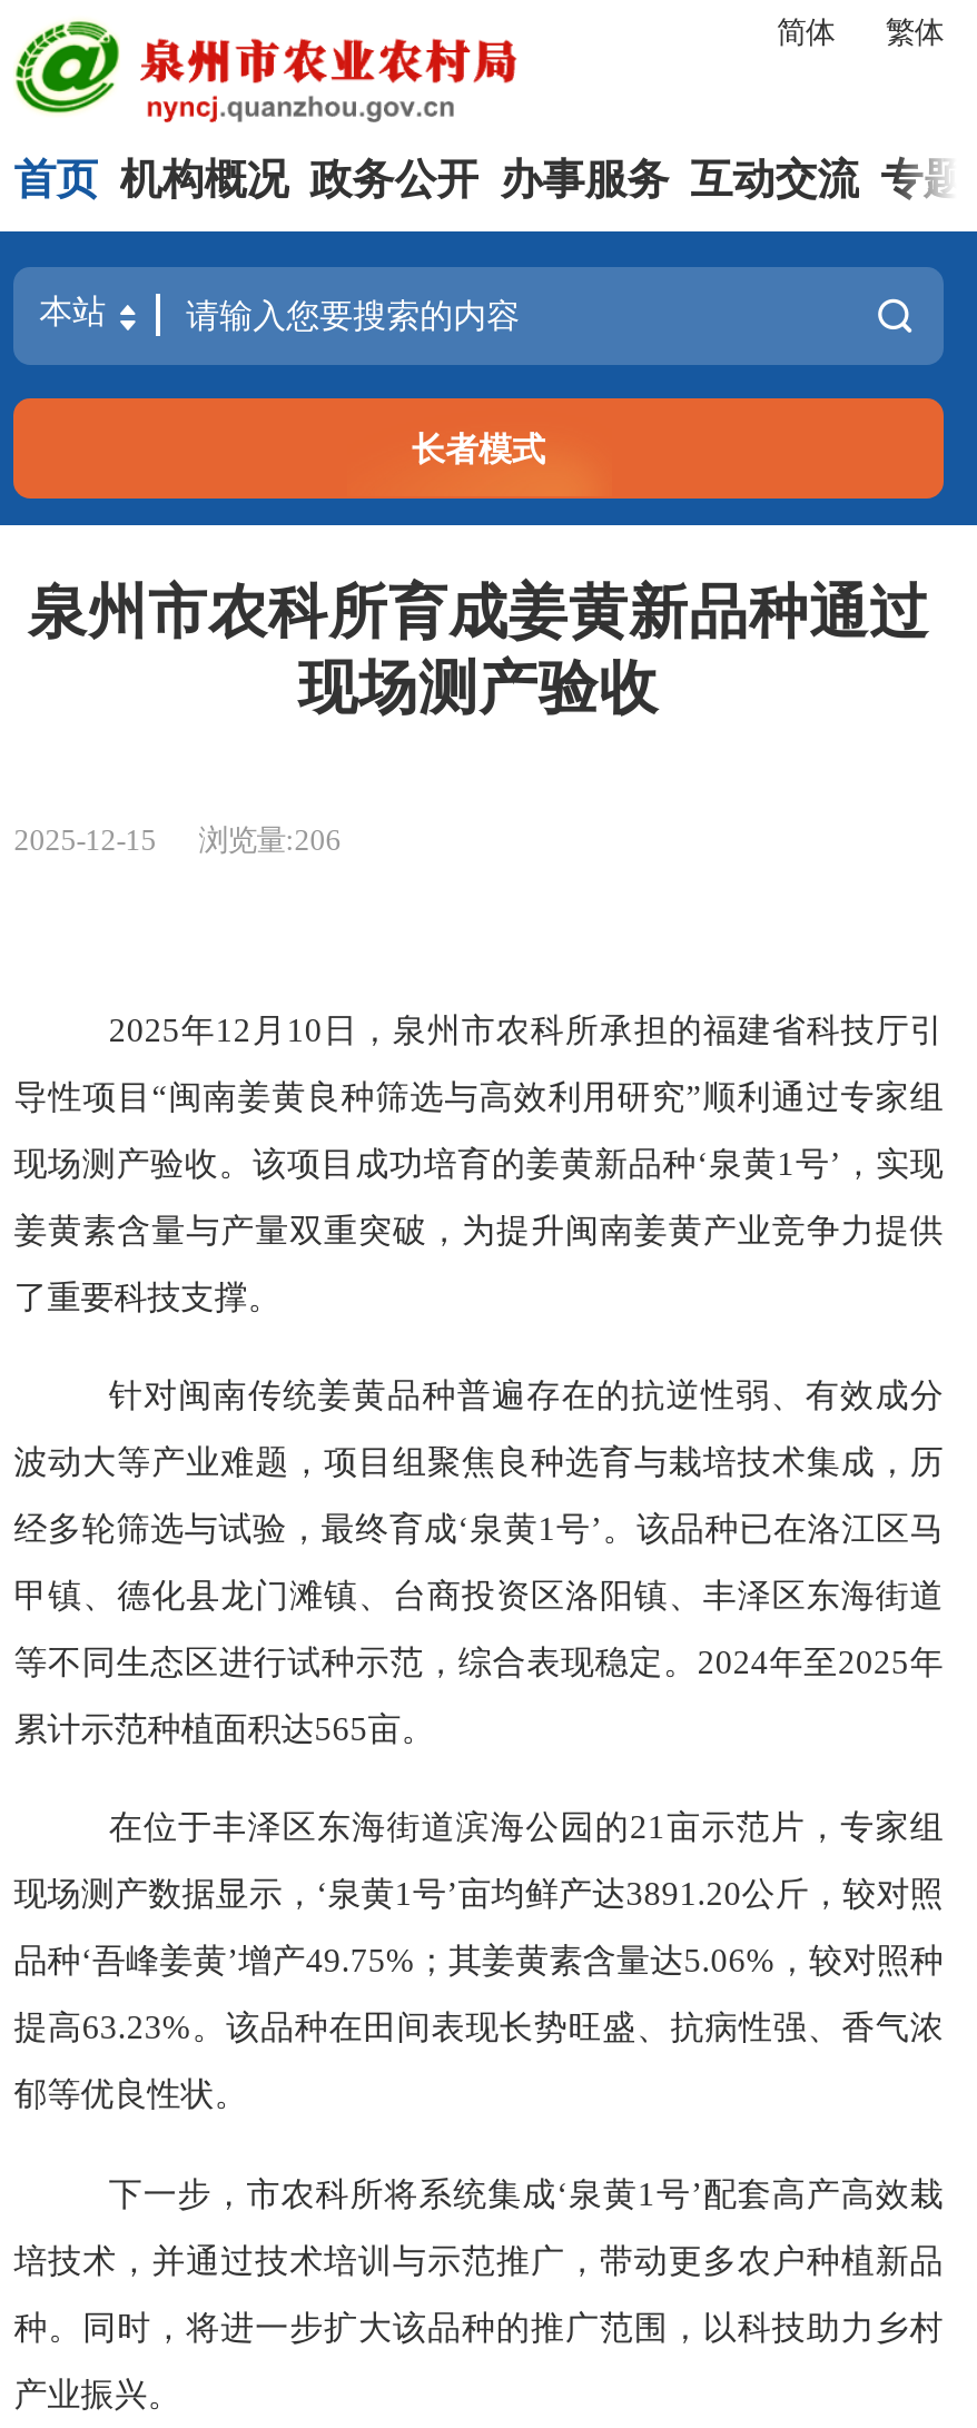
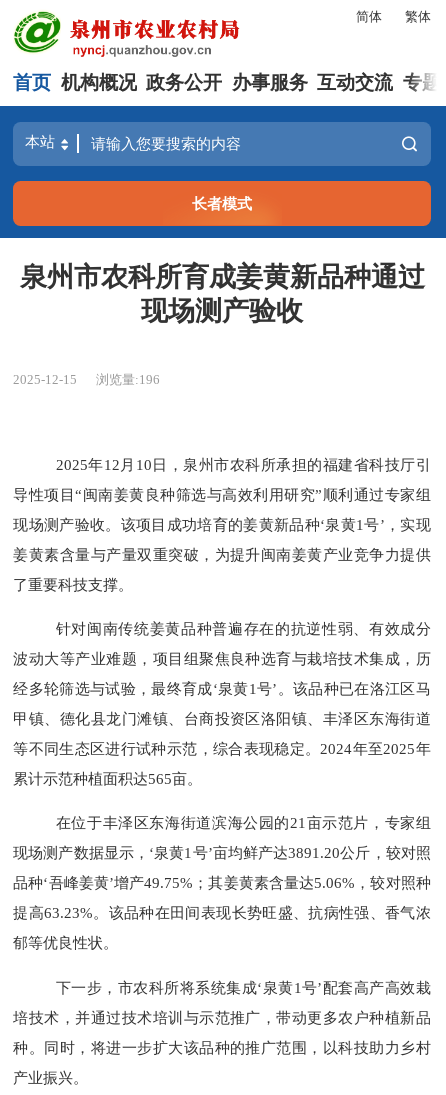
[14,824,341,857] 2025-12-15 浏览量:206 -> [13,372,160,387] 2025-12-15 浏览量:196

